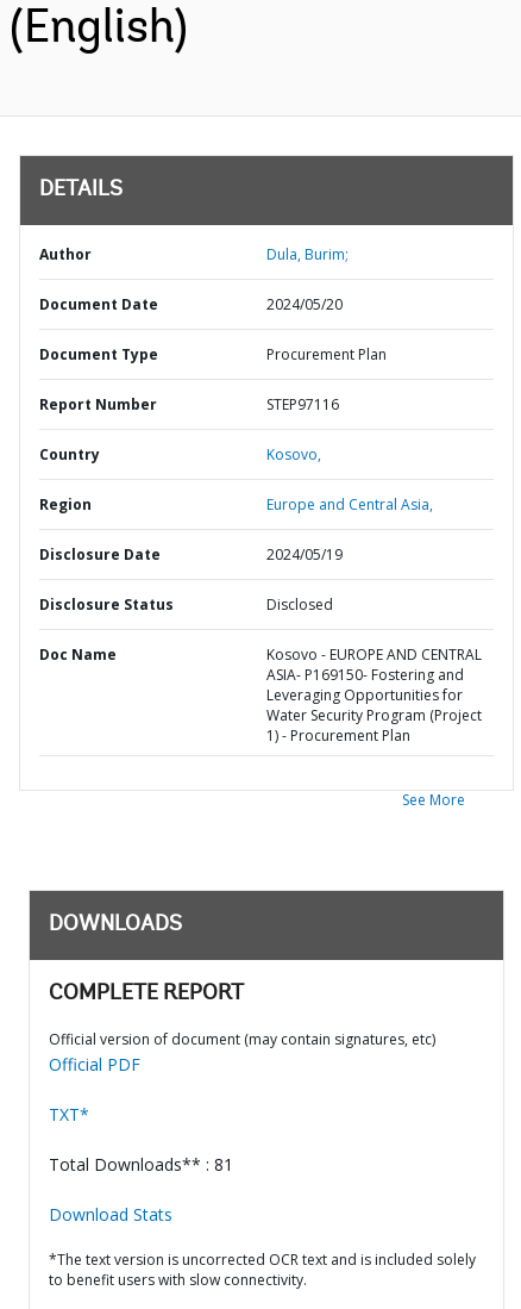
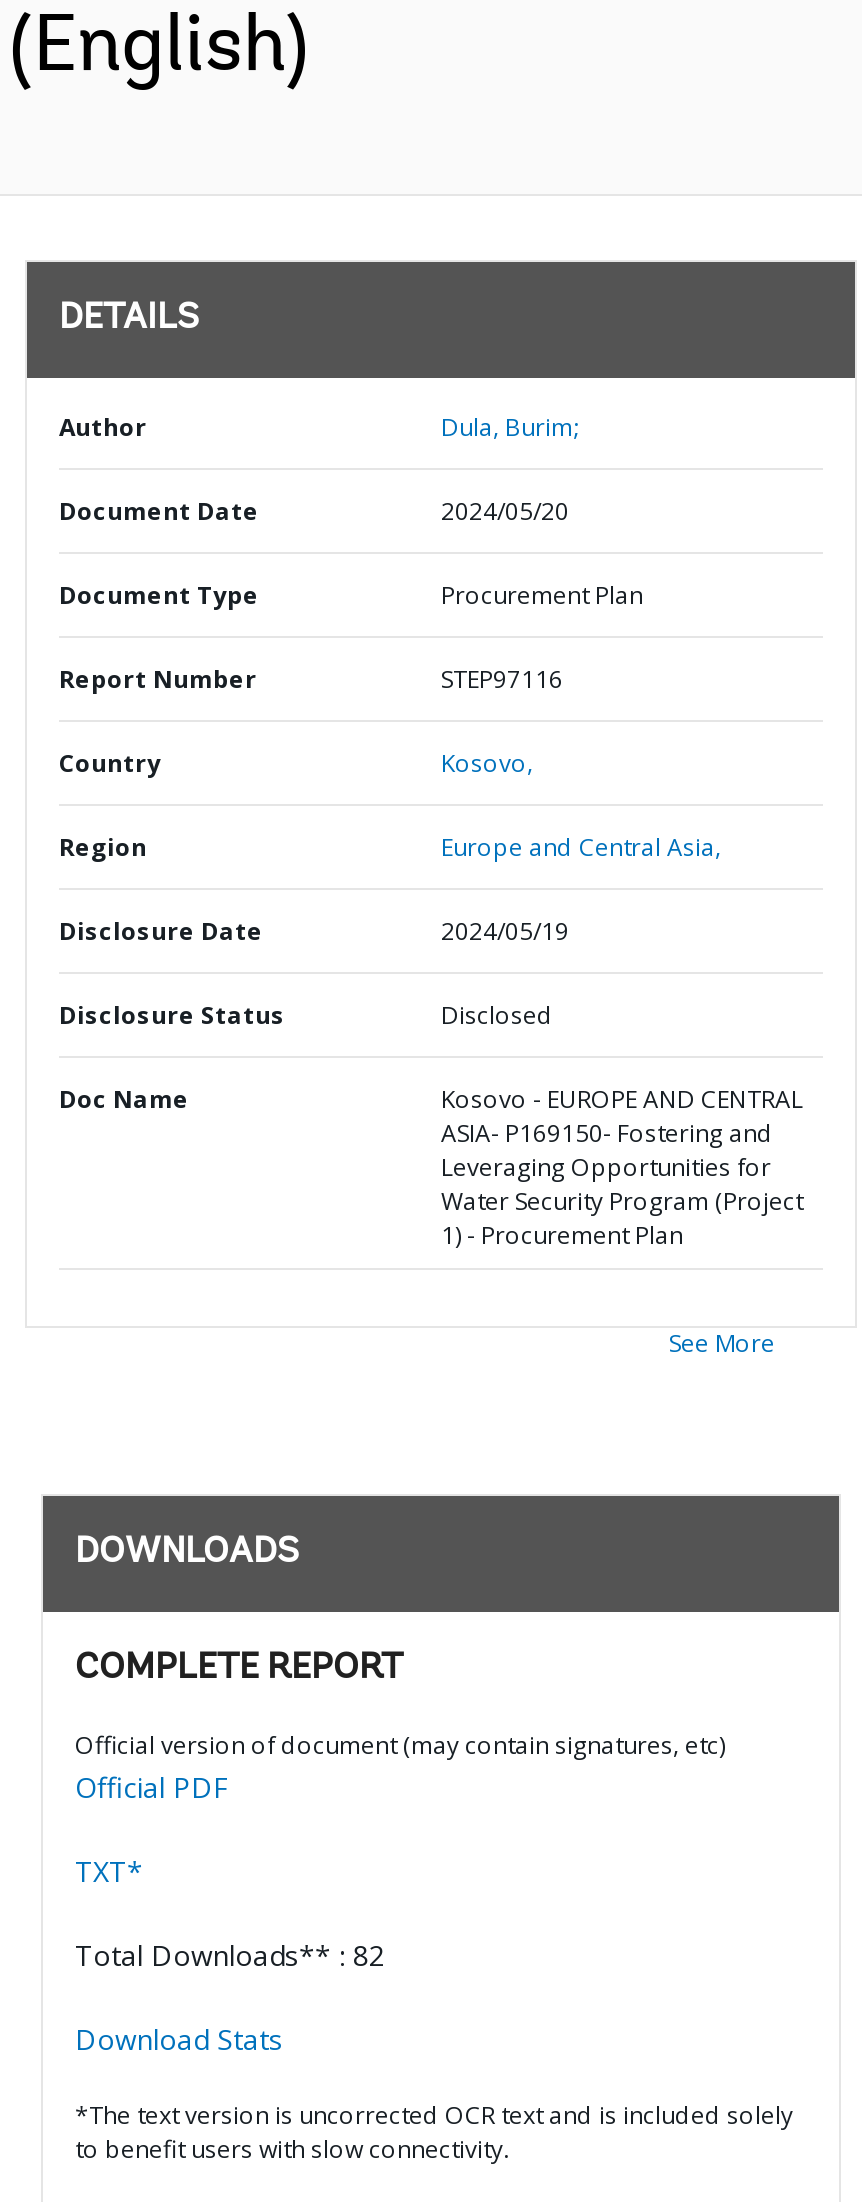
[49,1153,233,1176] Total Downloads** : 81 -> [75,1936,385,1974] Total Downloads** : 82

